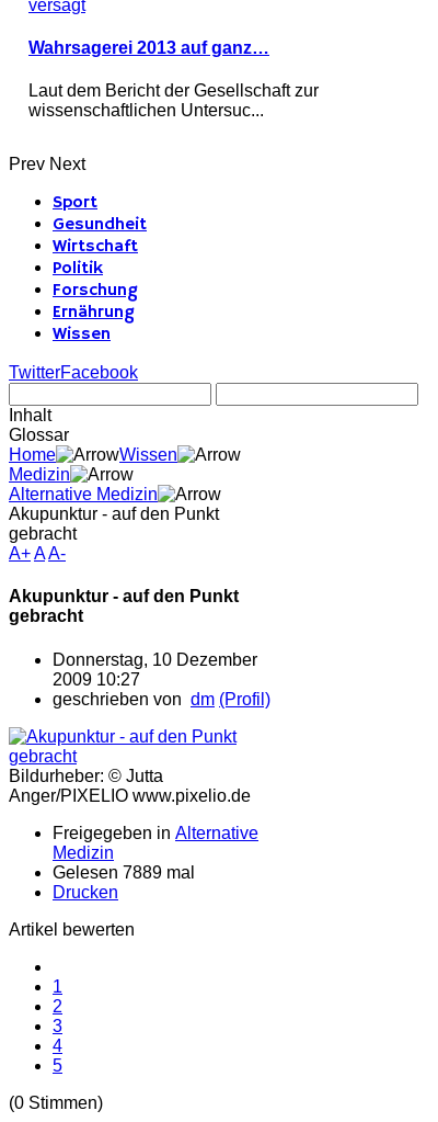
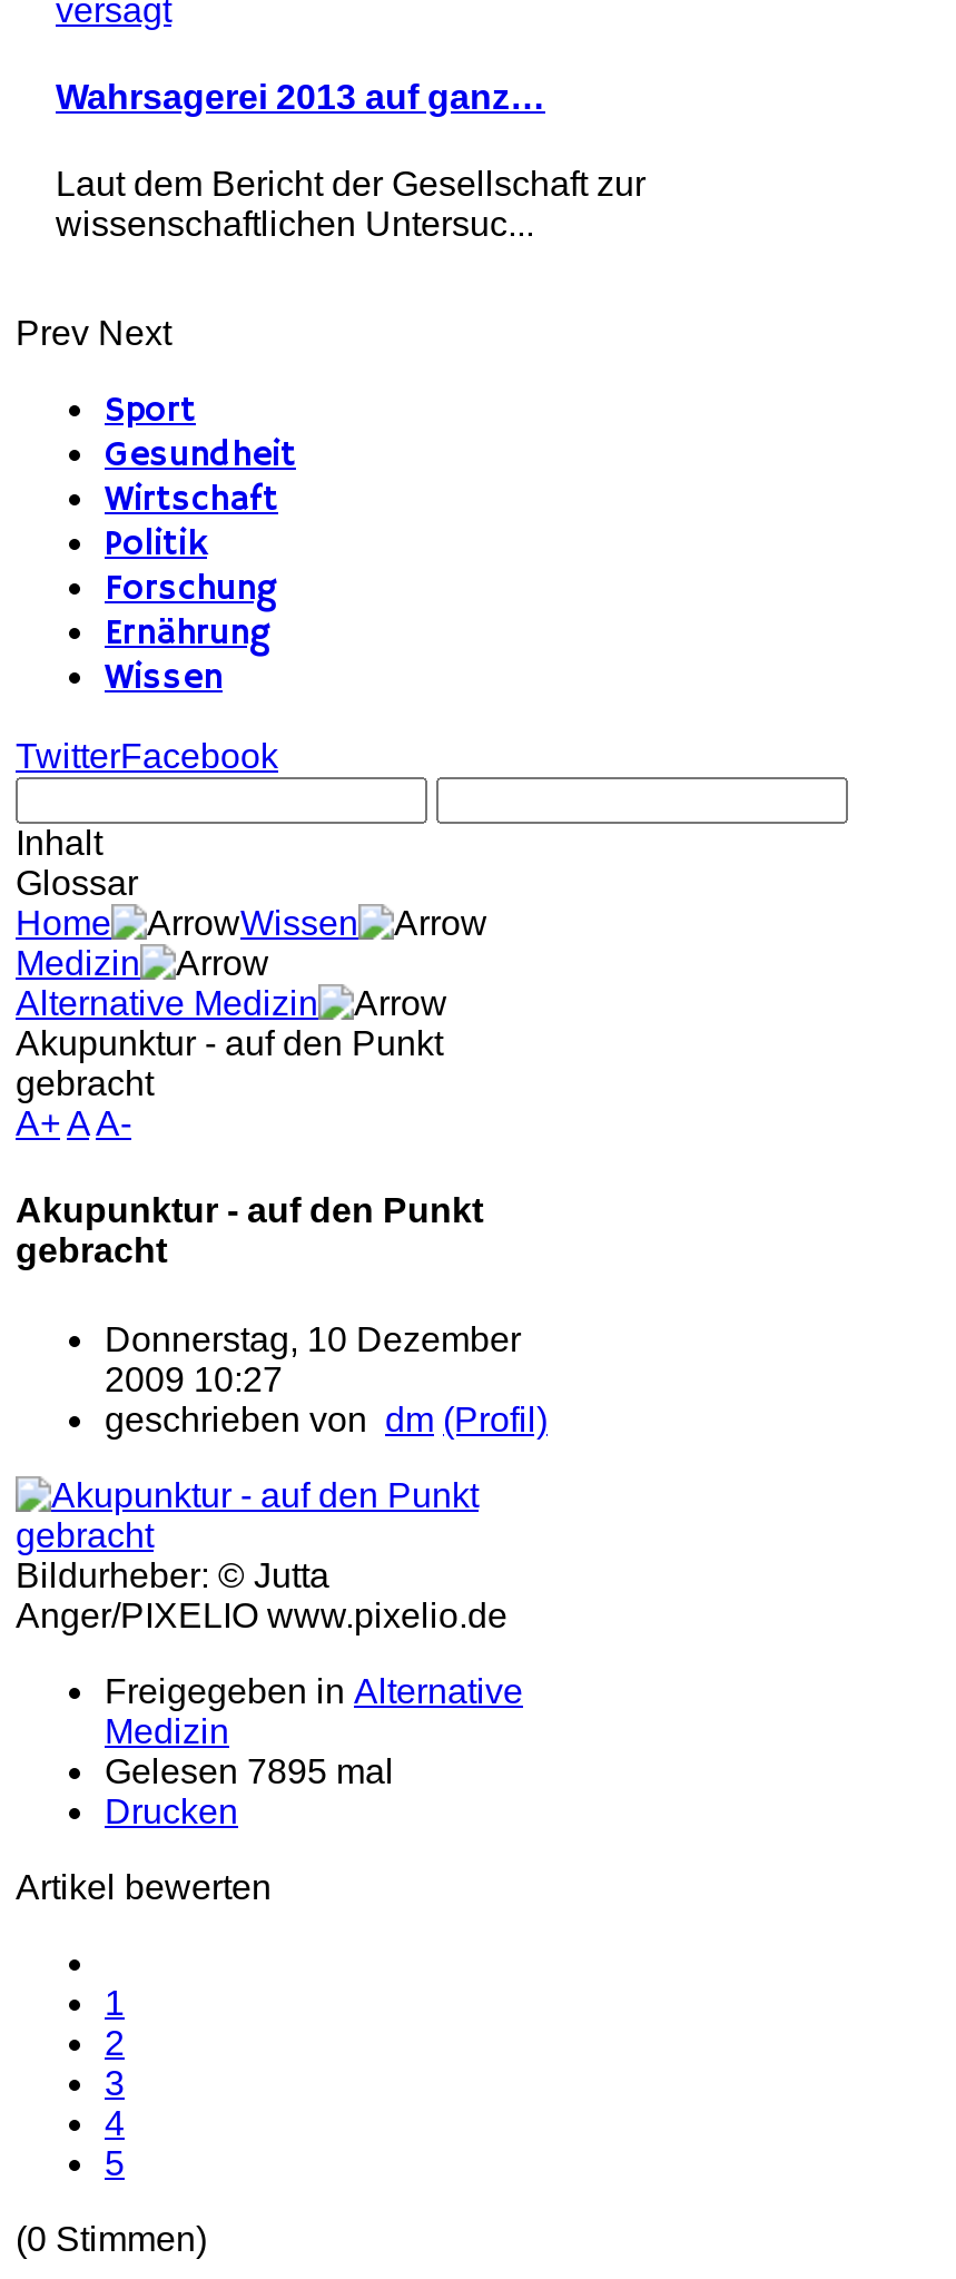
[53,863,195,881] Gelesen 7889 mal -> [105,1752,394,1790] Gelesen 7895 mal

